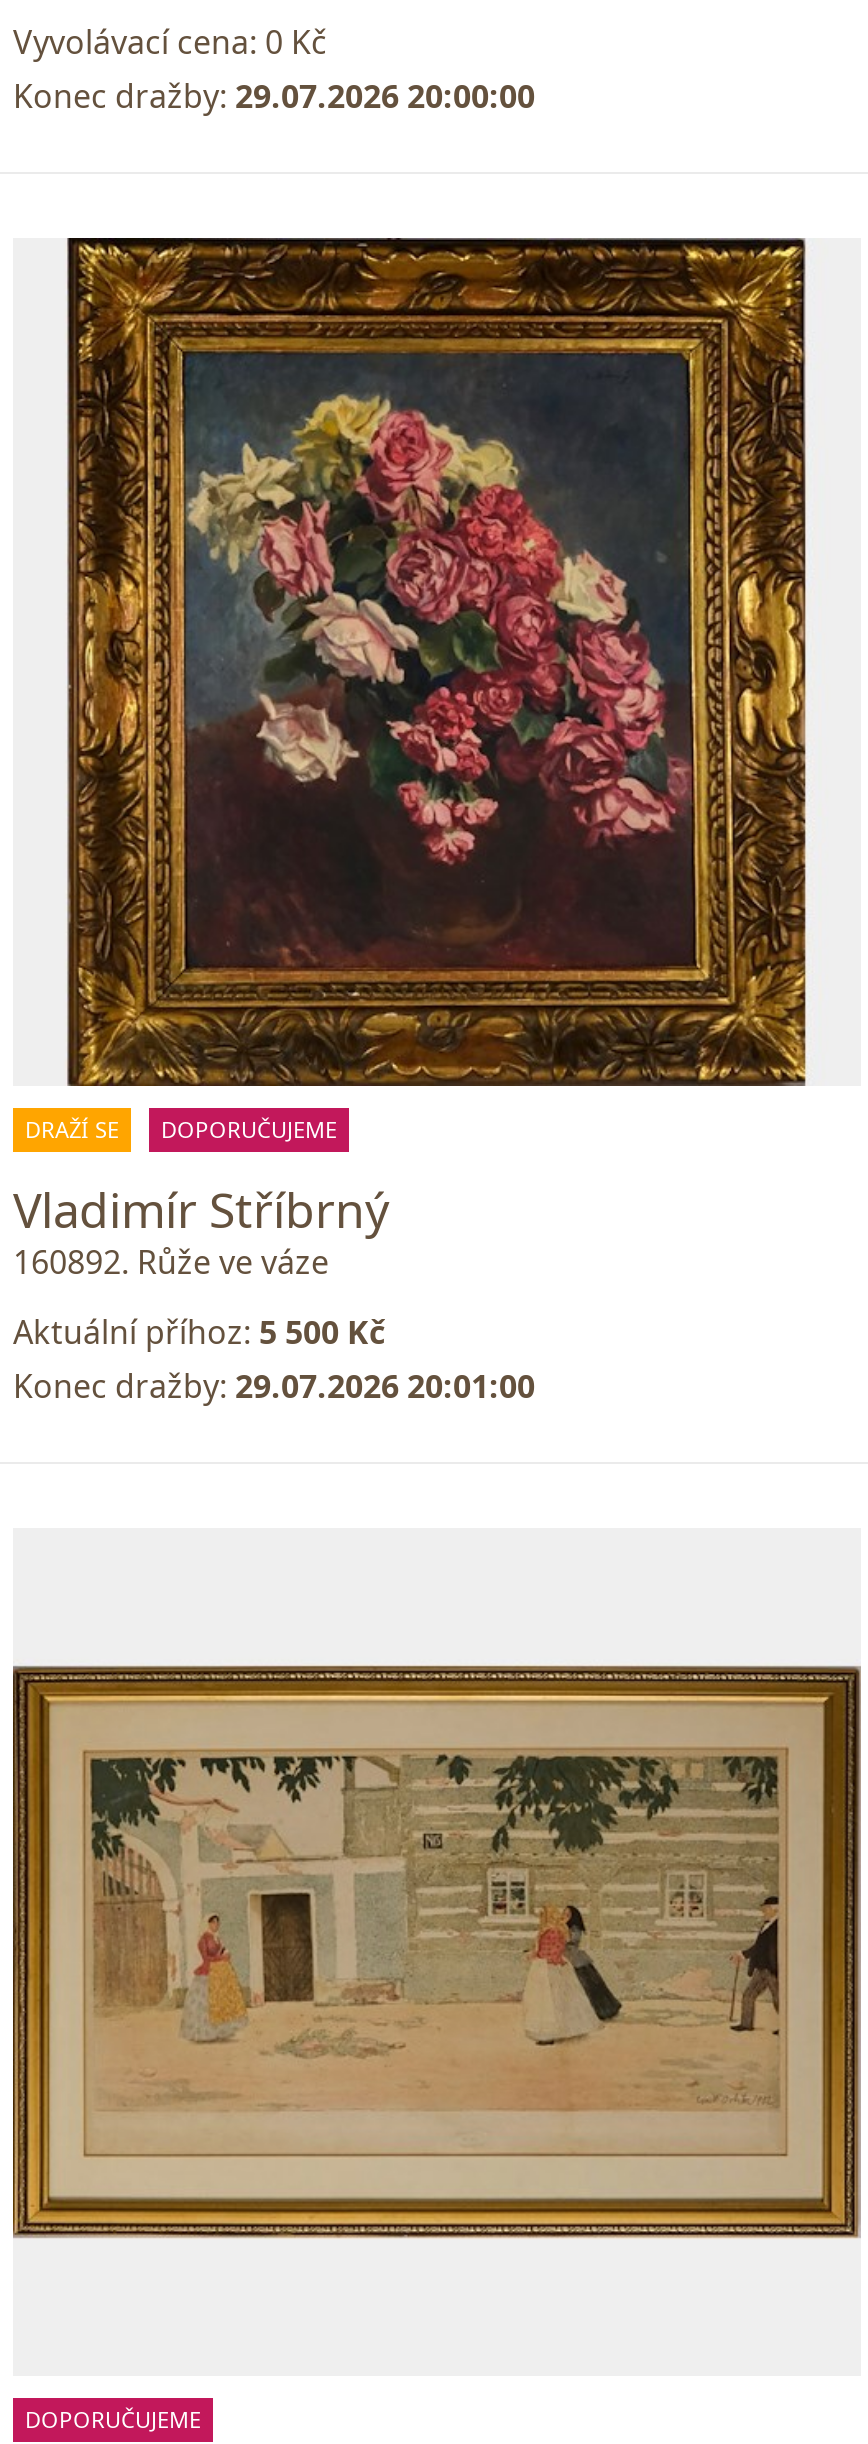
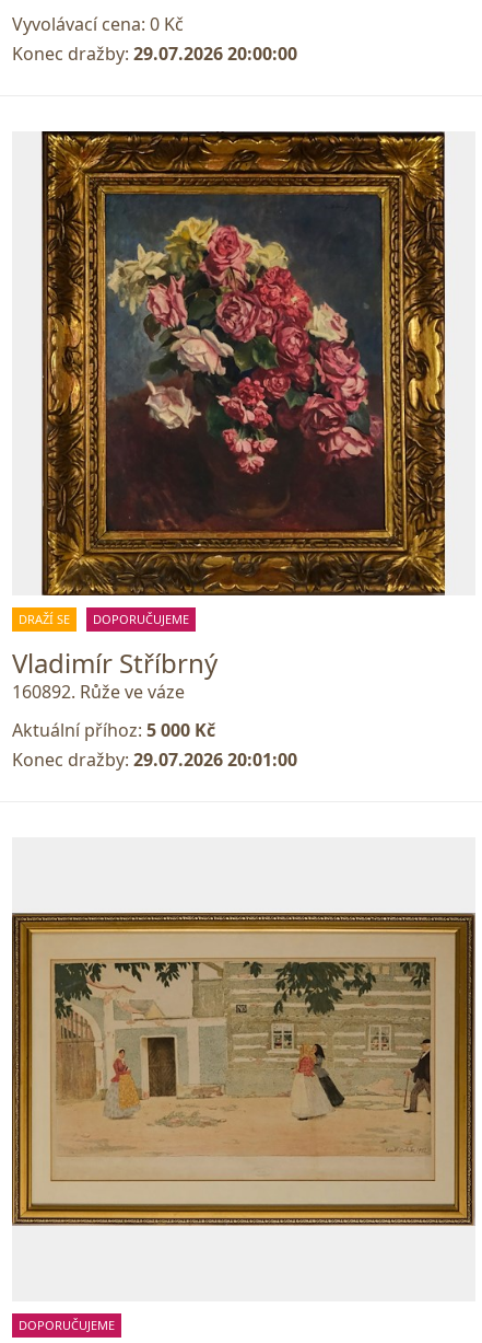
[13,1310,385,1354] Aktuální příhoz: 5 500 Kč -> [12,718,215,742] Aktuální příhoz: 5 000 Kč

